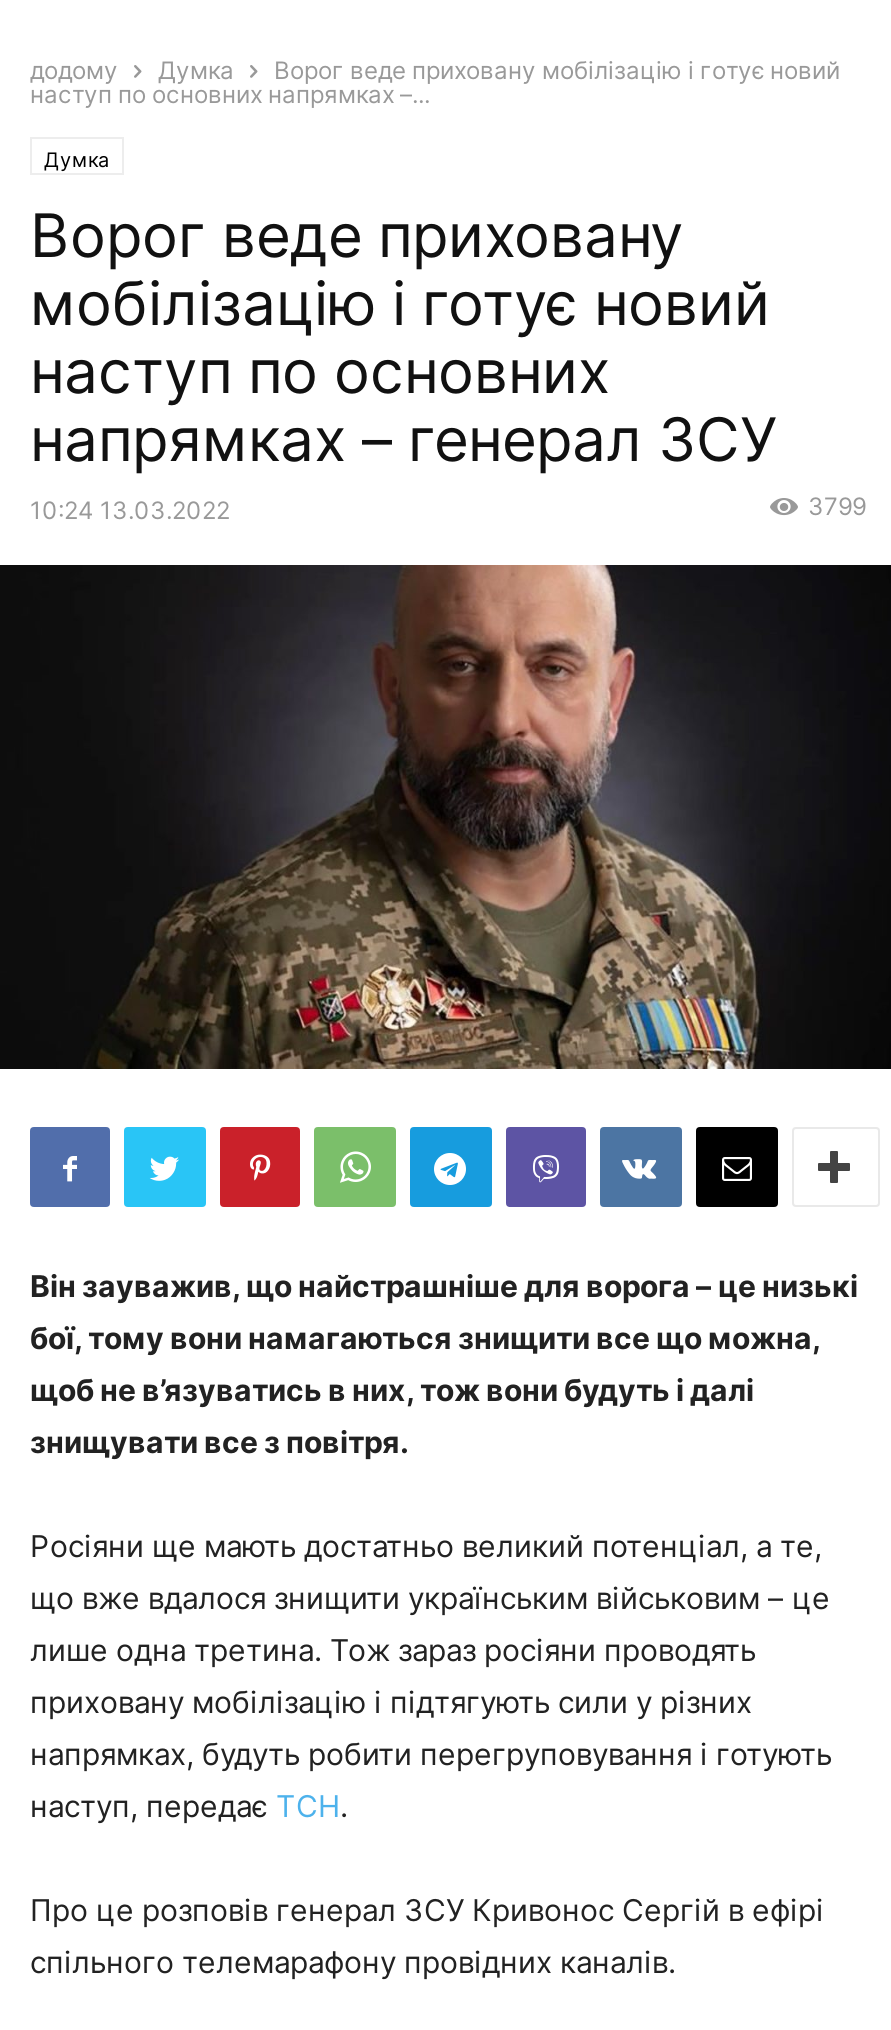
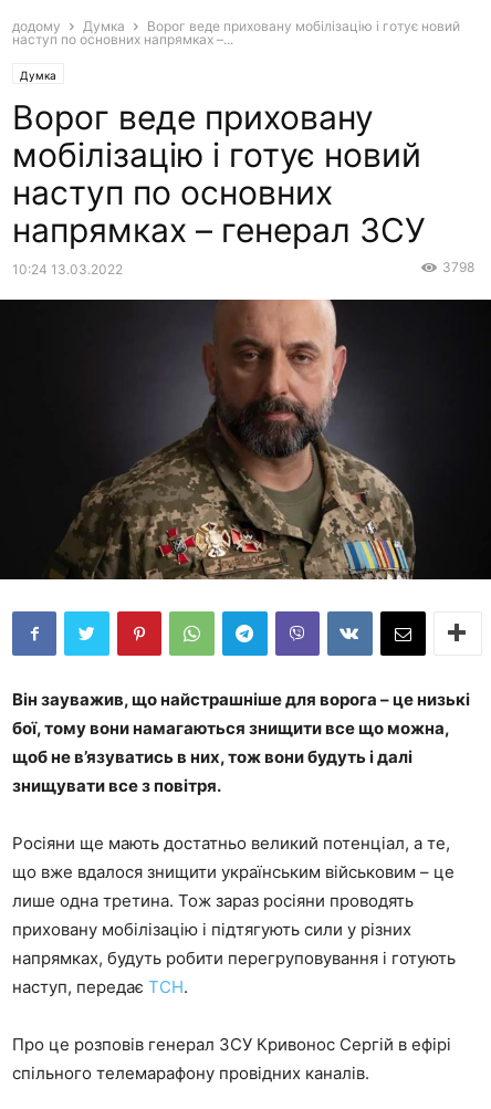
[808,491,866,521] 3799 -> [442,259,474,275] 3798

